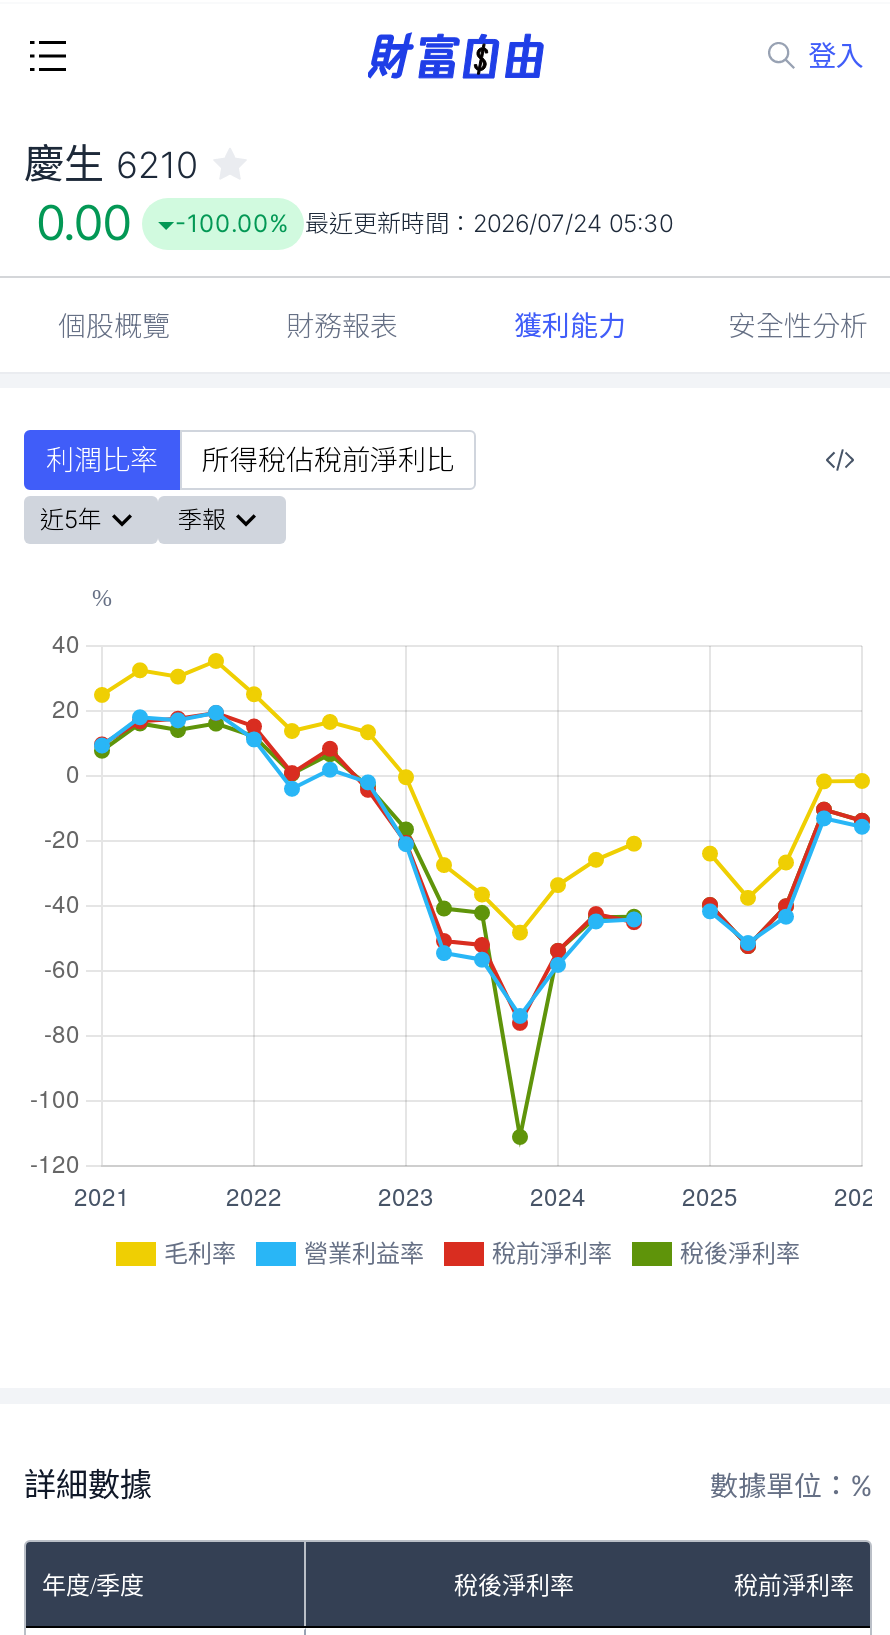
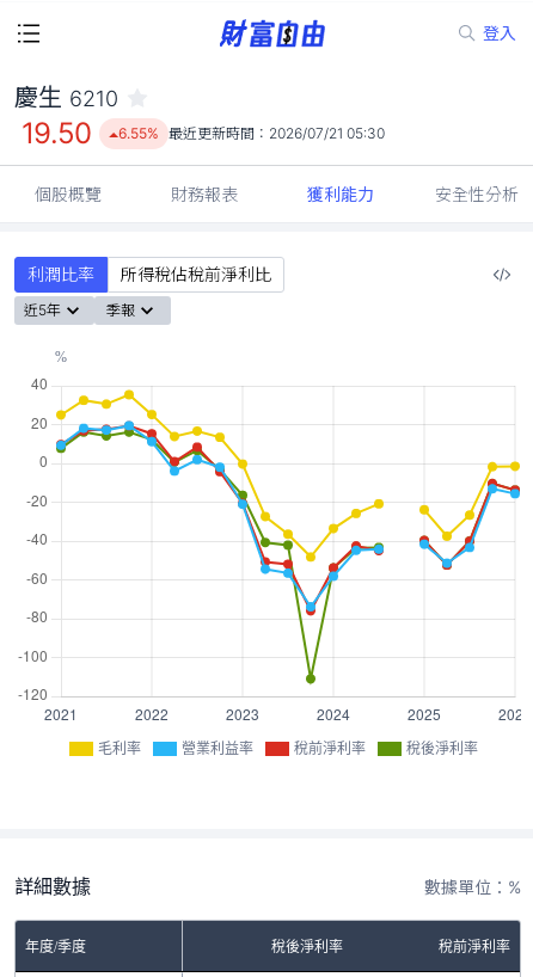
[36,194,131,252] 0.00 -> [22,116,92,150] 19.50
[175,208,673,238] -100.00% 最近更新時間：2026/07/24 05:30 -> [118,124,385,142] 6.55% 最近更新時間：2026/07/21 05:30

